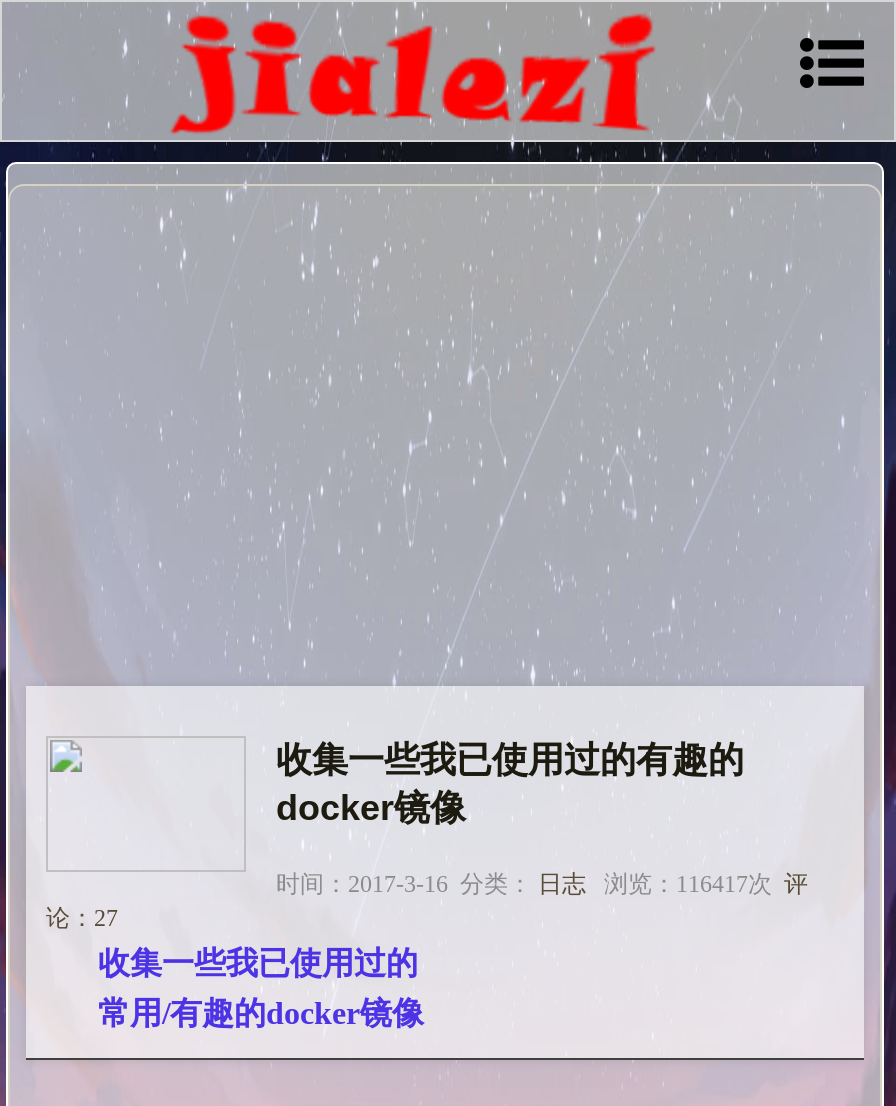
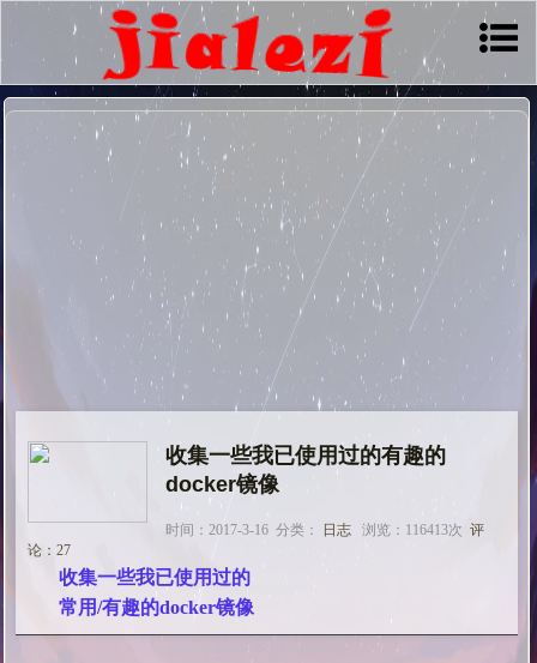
[276,870,808,898] 时间：2017-3-16 分类：日志浏览：116417次评 -> [165,522,484,538] 时间：2017-3-16 分类：日志浏览：116413次评

